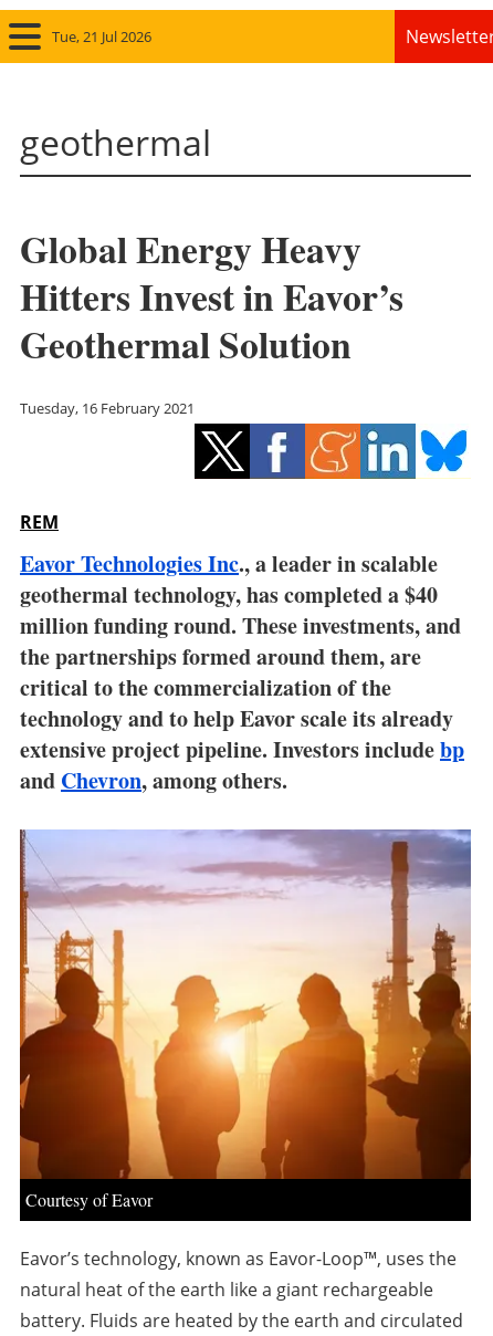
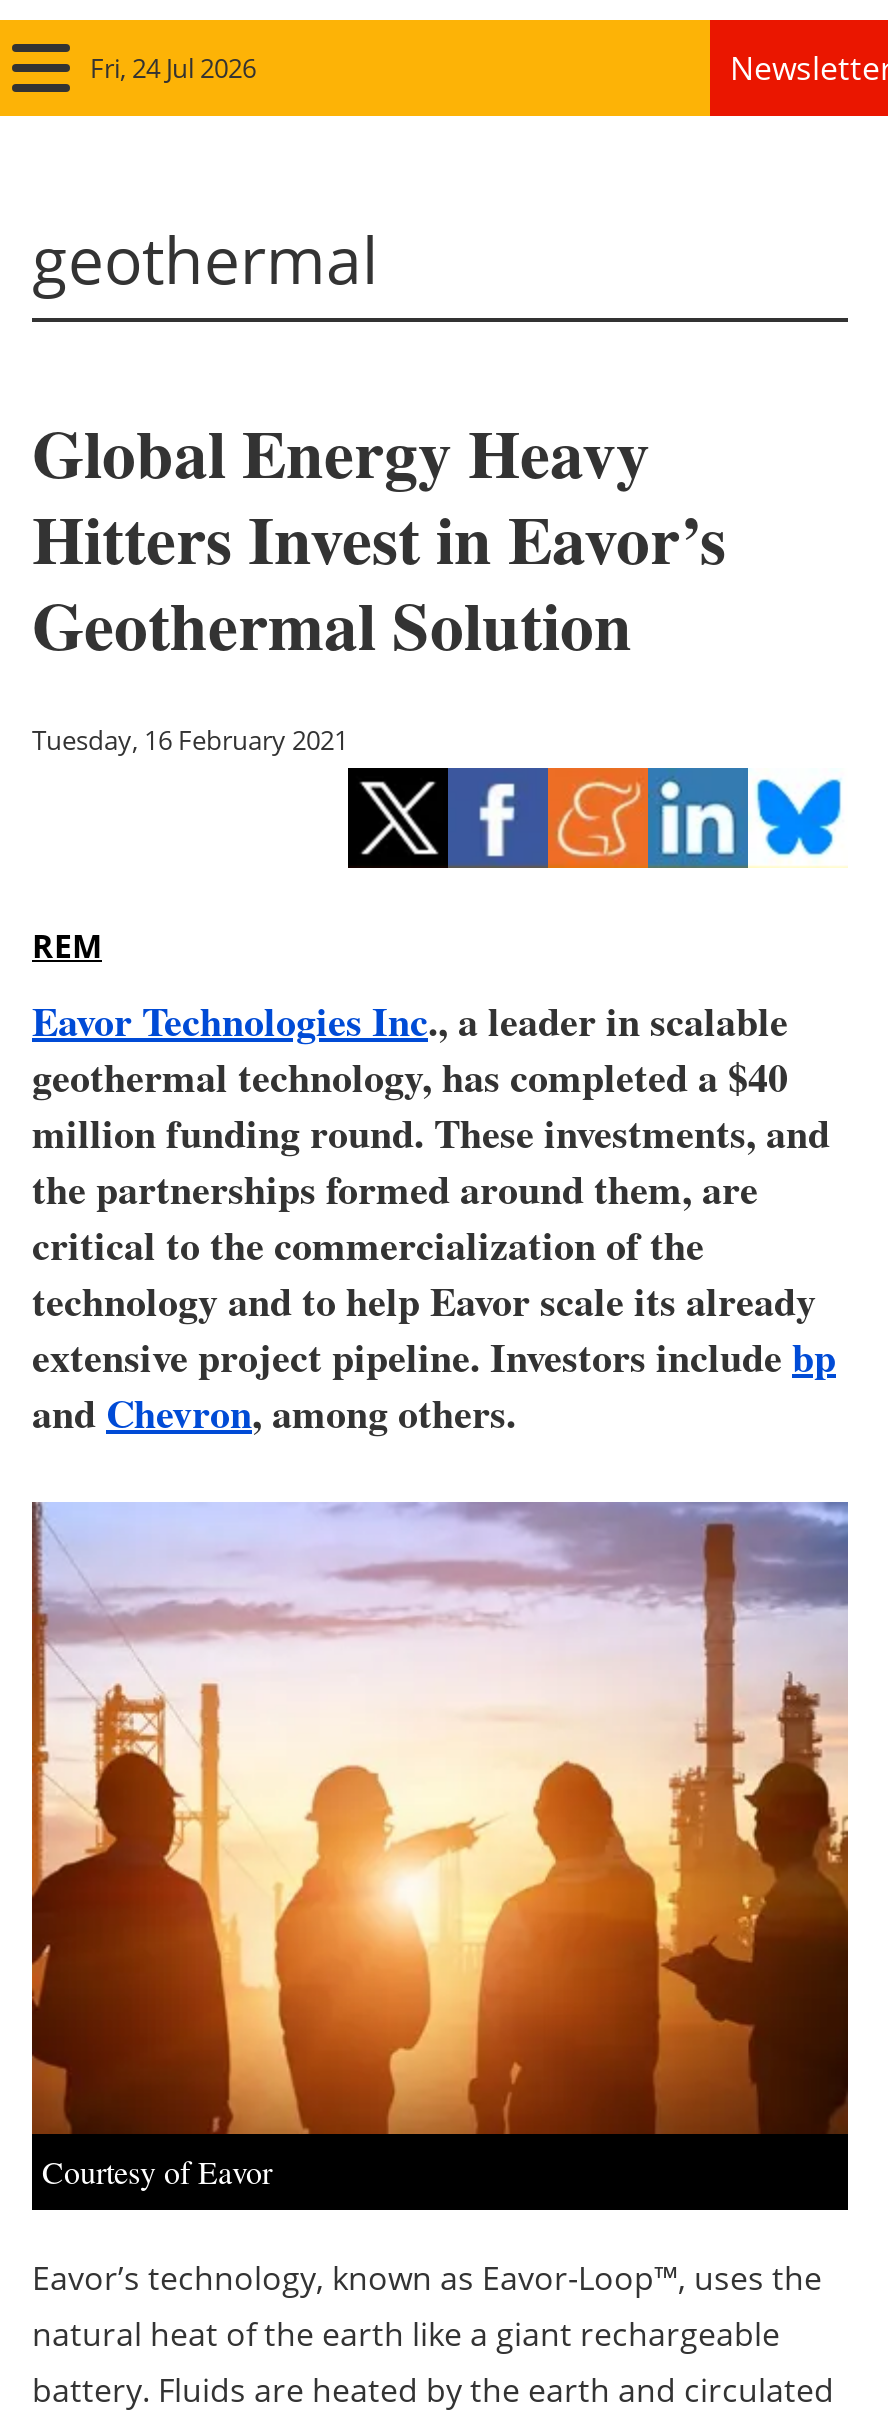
[52,27,151,47] Tue, 21 Jul 2026 -> [90,51,256,87] Fri, 24 Jul 2026

